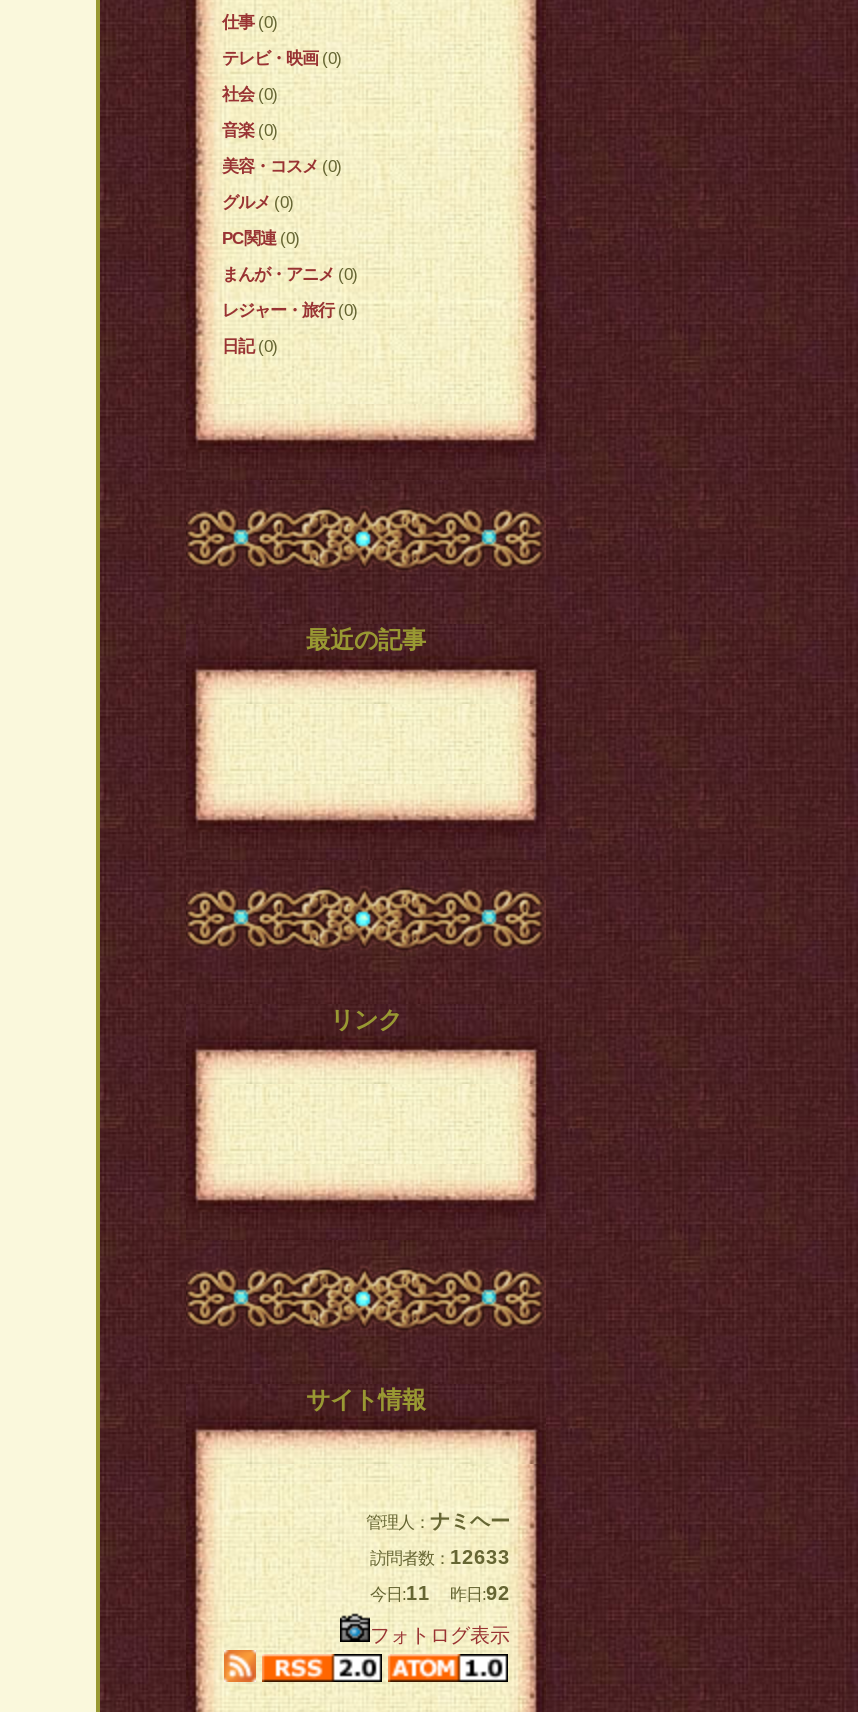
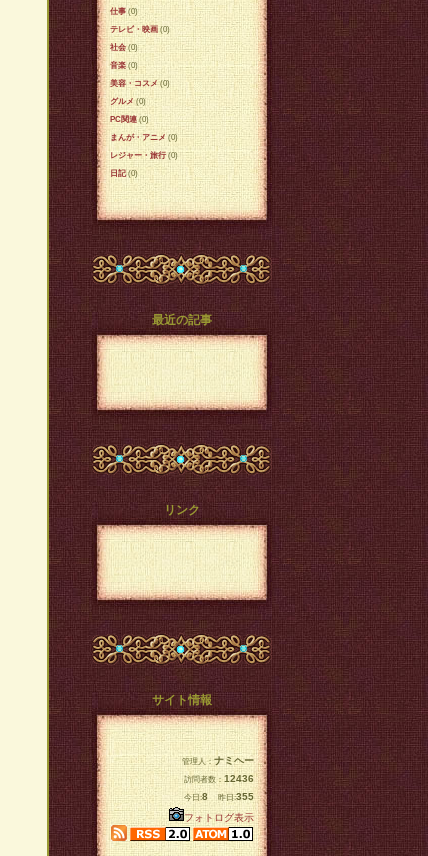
[370,1546,510,1568] 訪問者数：12633 -> [184,773,254,784] 訪問者数：12436
[370,1582,430,1604] 今日:11 -> [184,791,208,802] 今日:8
[450,1582,510,1604] 昨日:92 -> [218,791,254,802] 昨日:355

